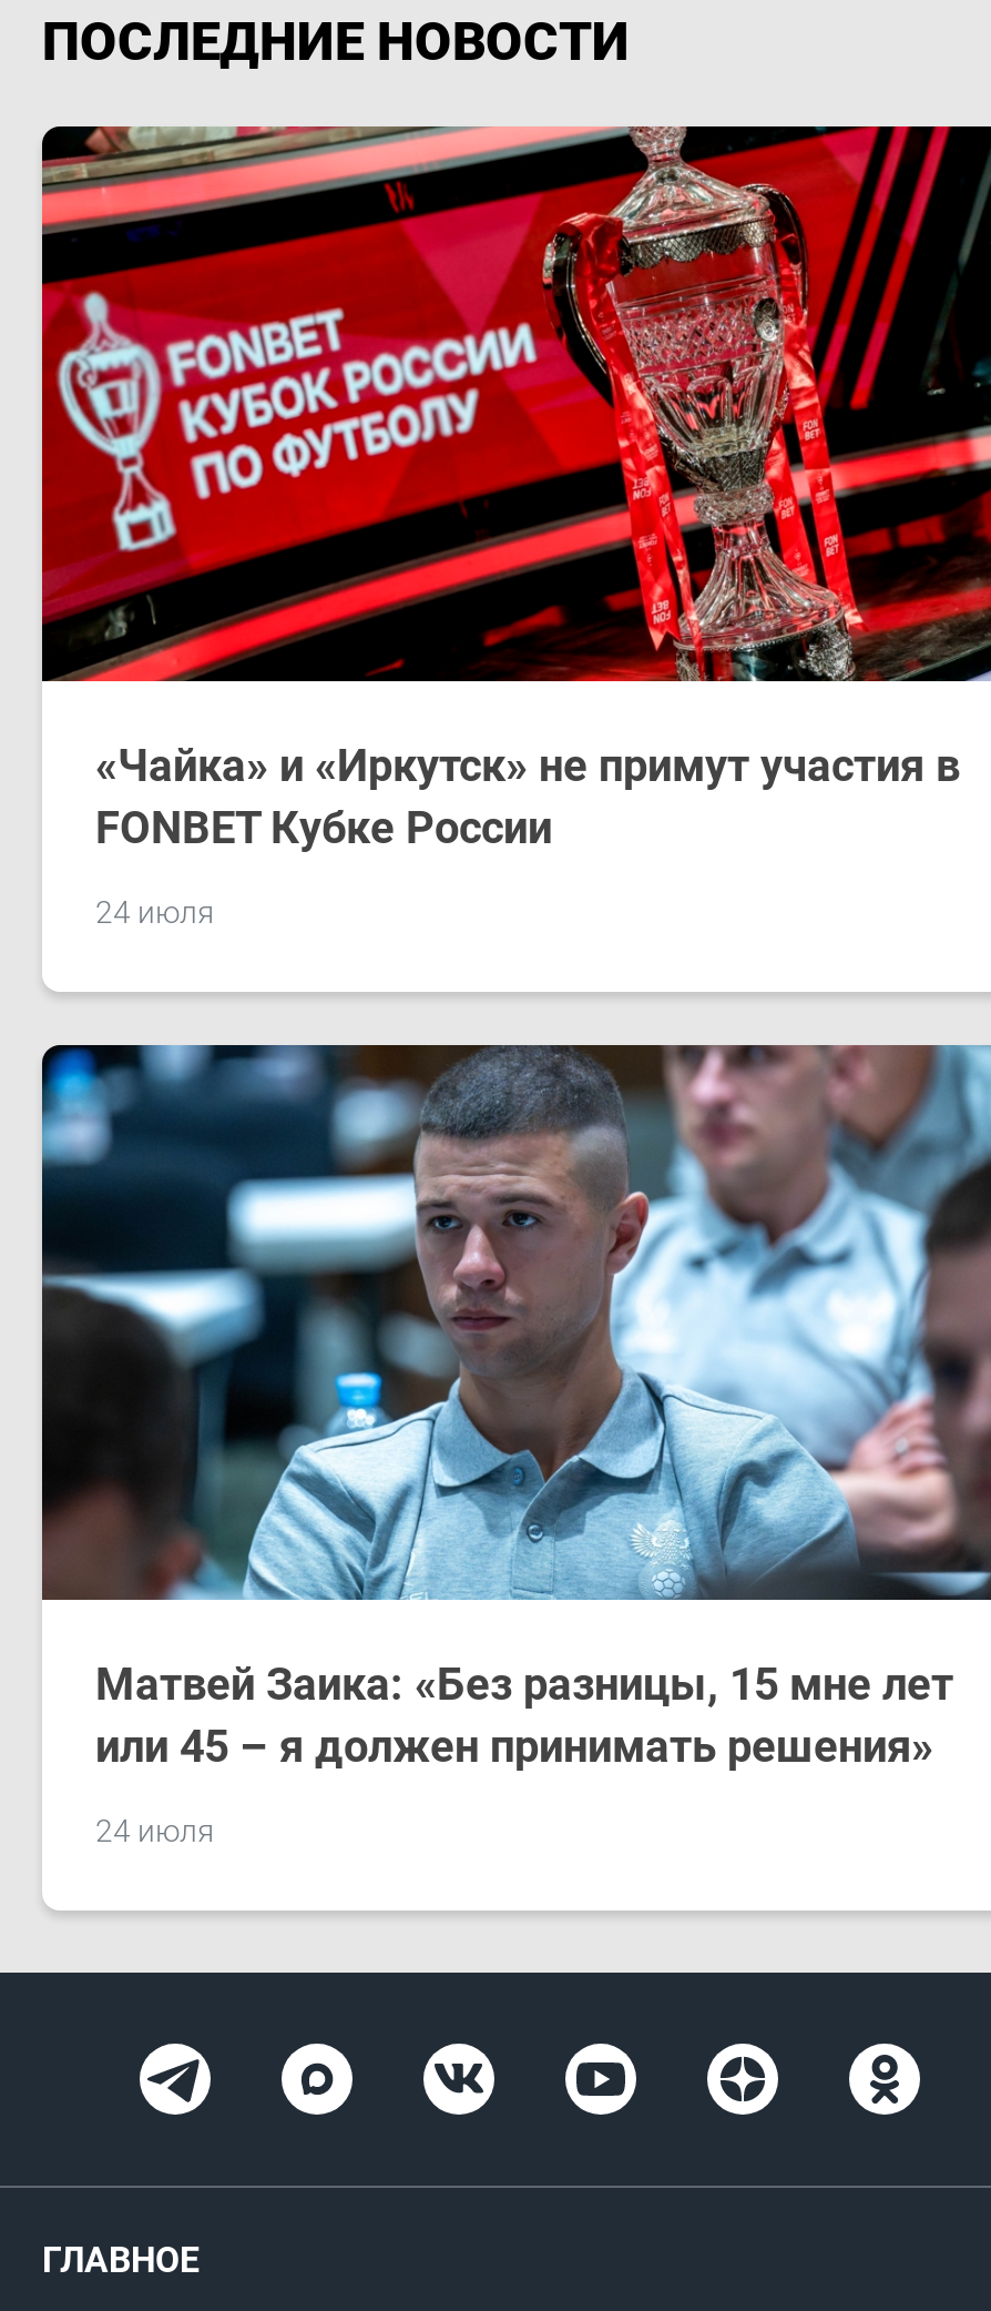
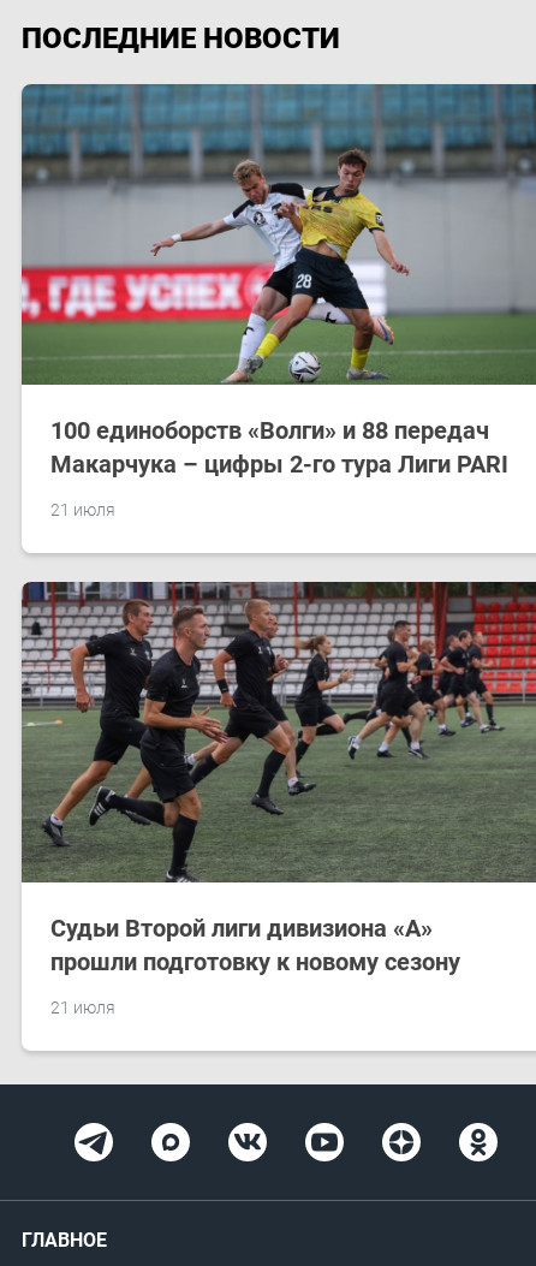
[40,124,984,854] [image] | «Чайка» и «Иркутск» не примут участия в | FONBET Кубке России -> [20,83,532,479] [image] | 100 единоборств «Волги» и 88 передач | Макарчука – цифры 2-го тура Лиги PARI
[95,894,215,930] 24 июля -> [50,500,115,519] 21 июля
[40,1043,984,1773] [image] | Матвей Заика: «Без разницы, 15 мне лет | или 45 – я должен принимать решения» -> [20,581,532,976] [image] | Судьи Второй лиги дивизиона «А» | прошли подготовку к новому сезону
[95,1813,215,1848] 24 июля -> [50,998,115,1017] 21 июля

